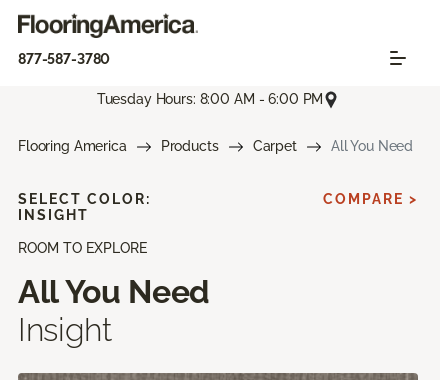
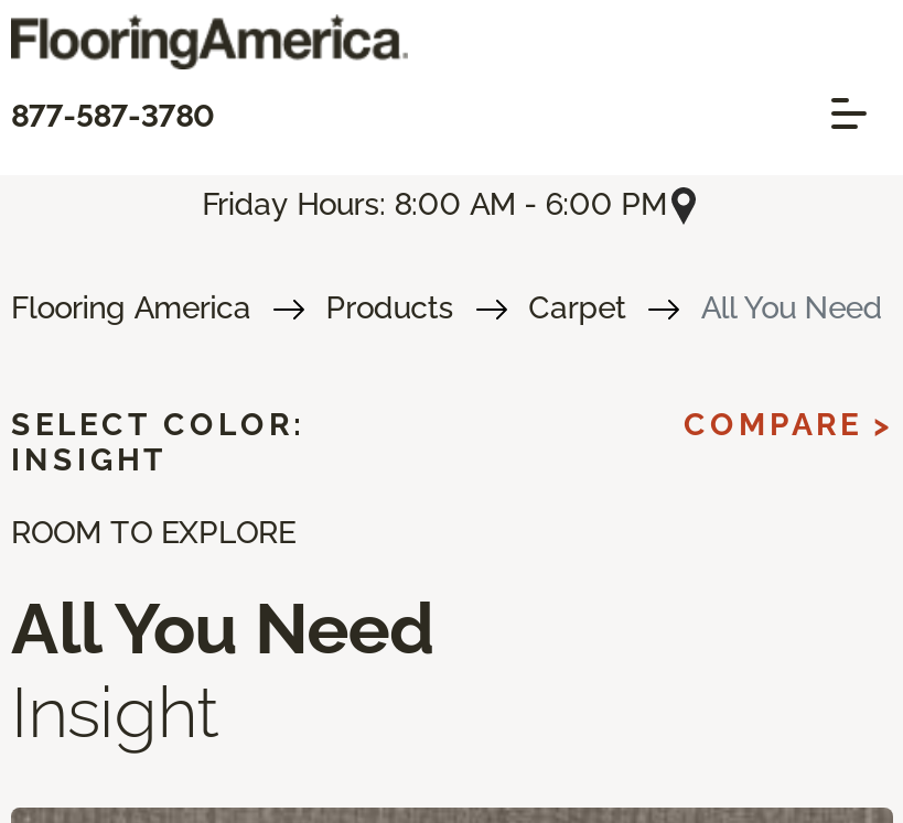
[97,91,323,107] Tuesday Hours: 8:00 AM - 6:00 PM -> [202,187,667,222] Friday Hours: 8:00 AM - 6:00 PM

